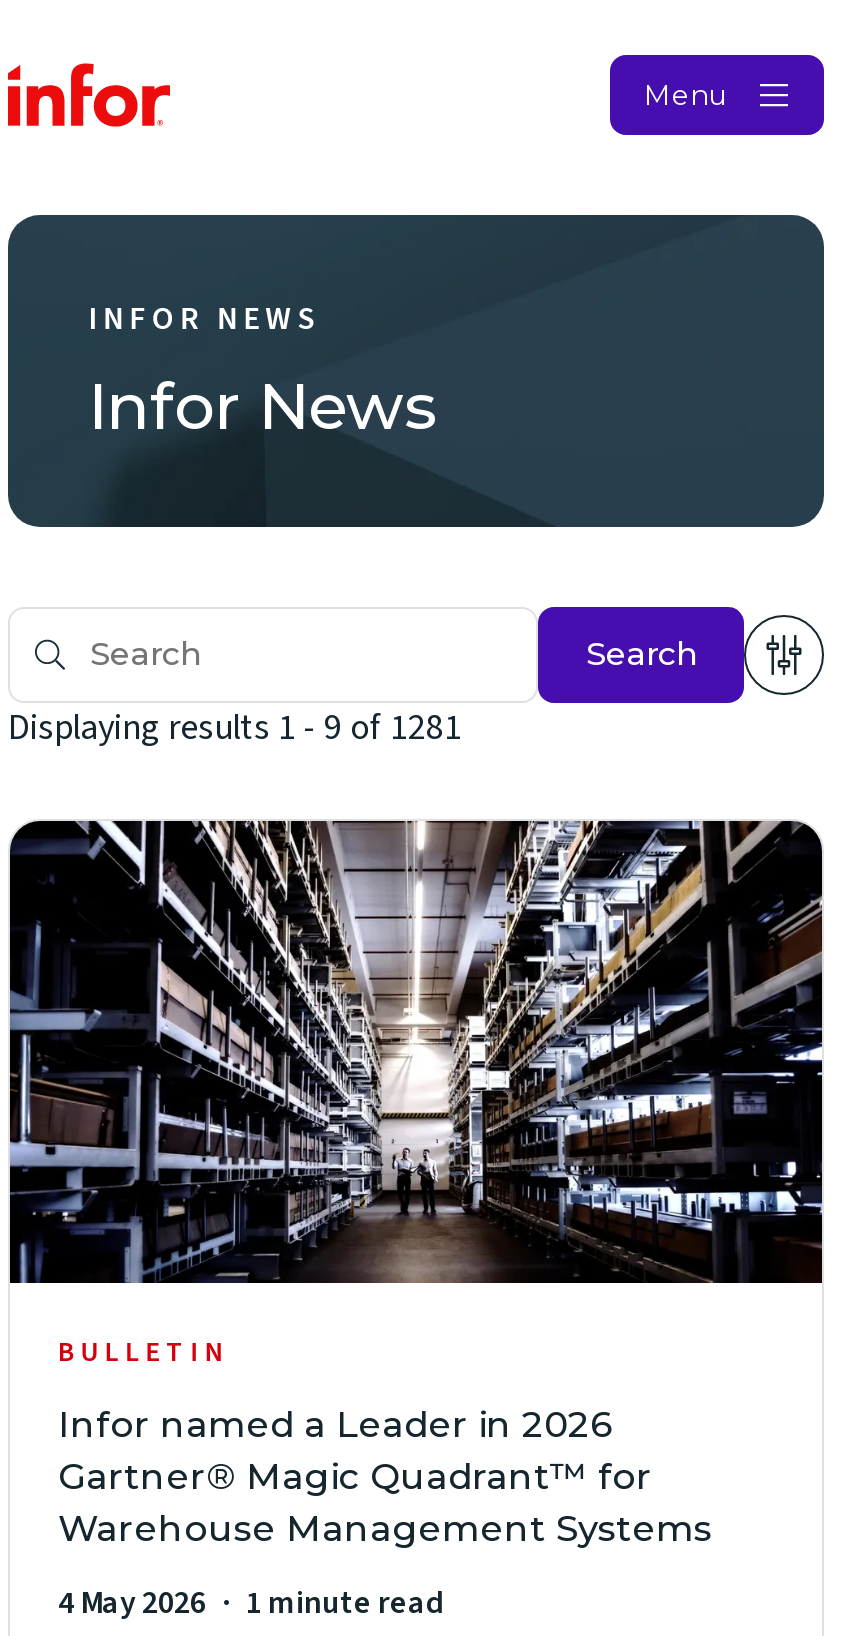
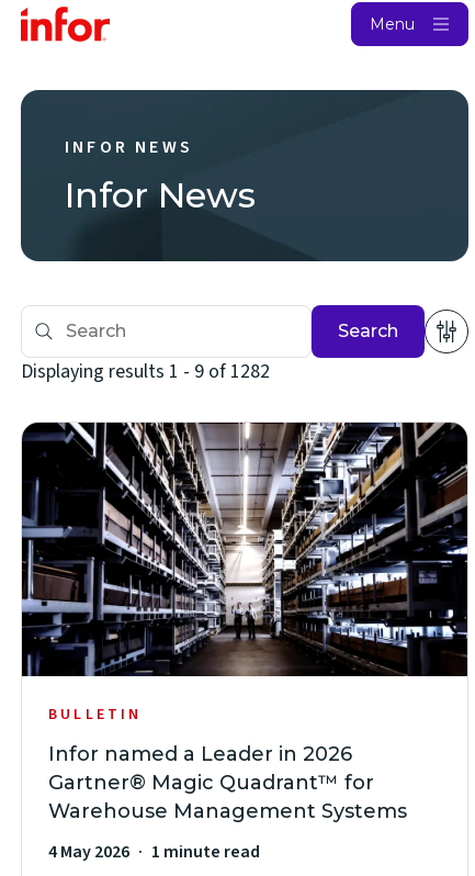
[8,703,462,753] Displaying results 1 - 9 of 1281 -> [21,358,270,385] Displaying results 1 - 9 of 1282

